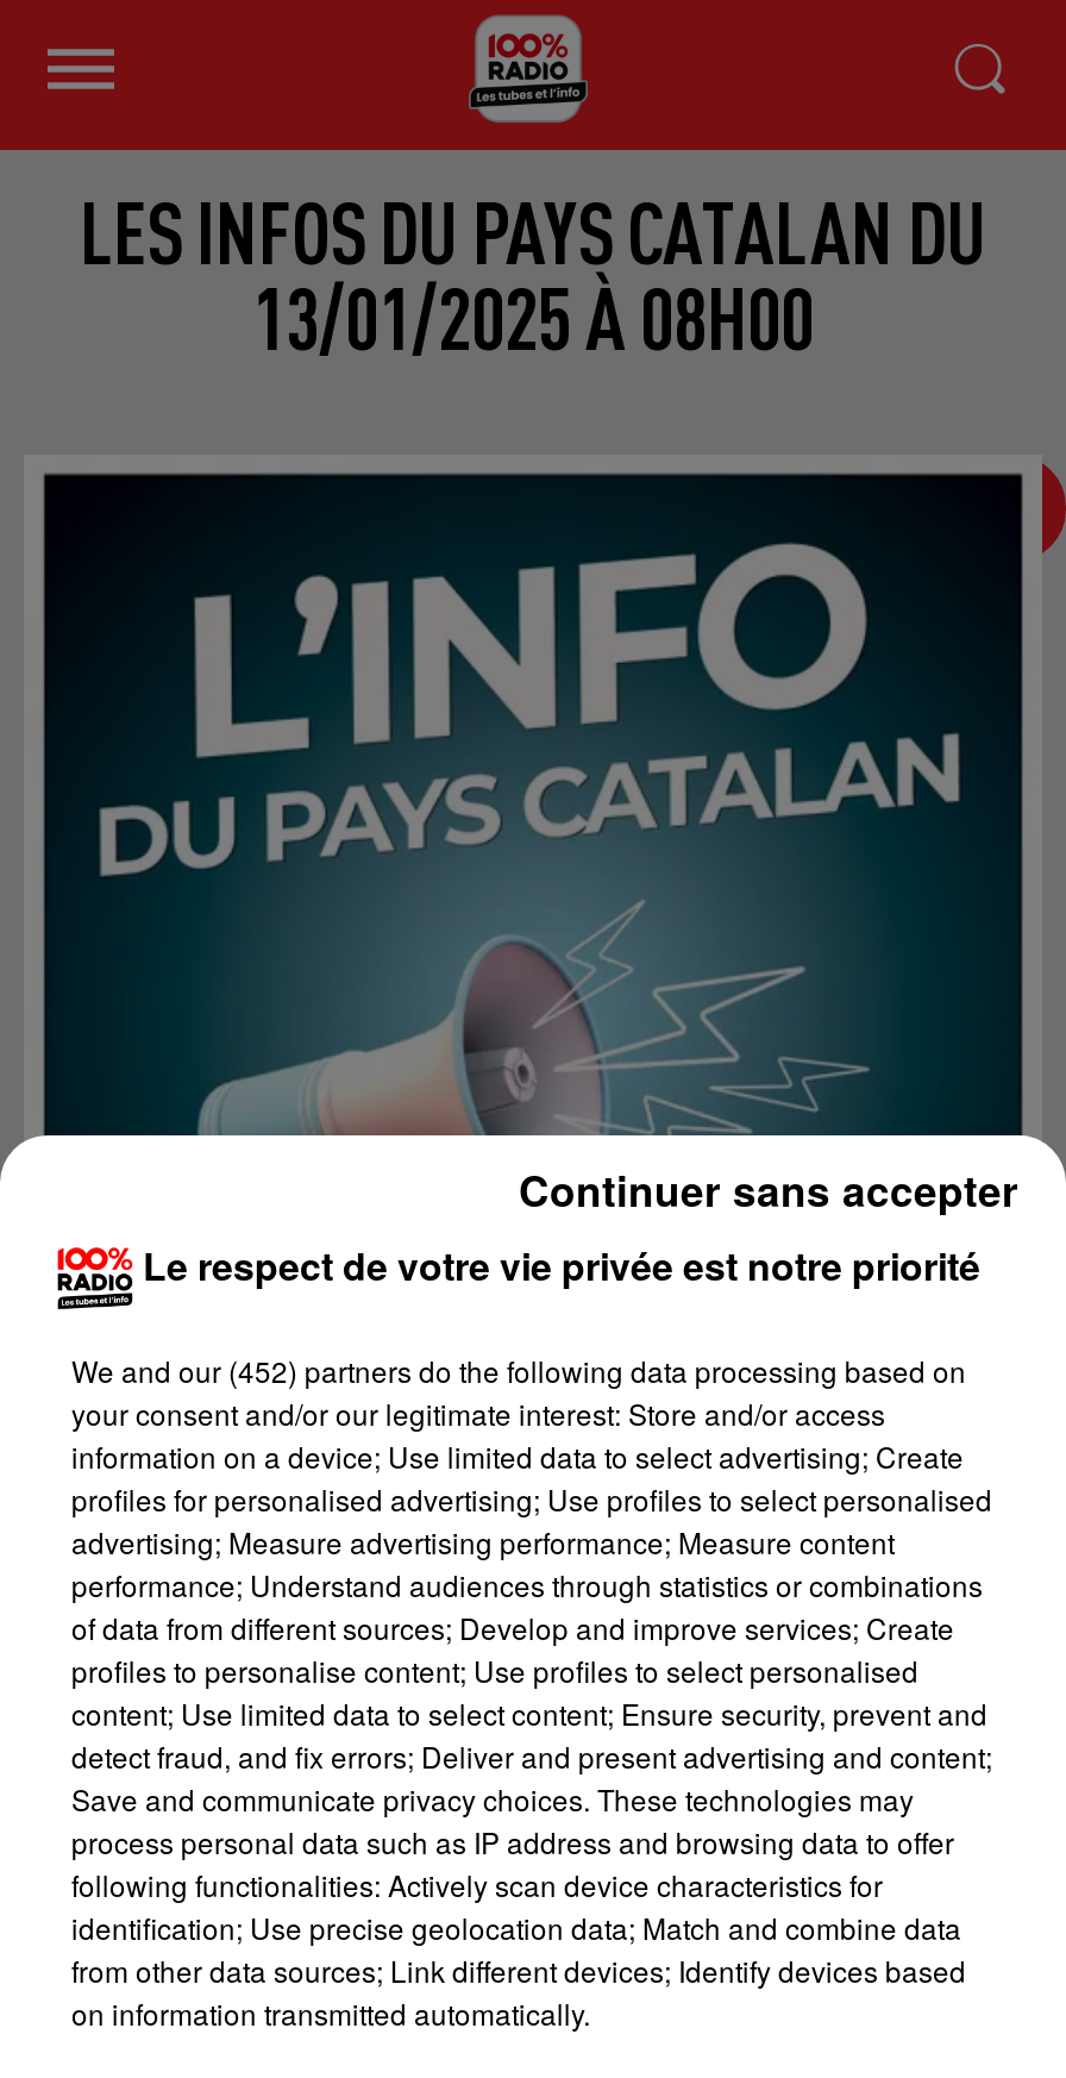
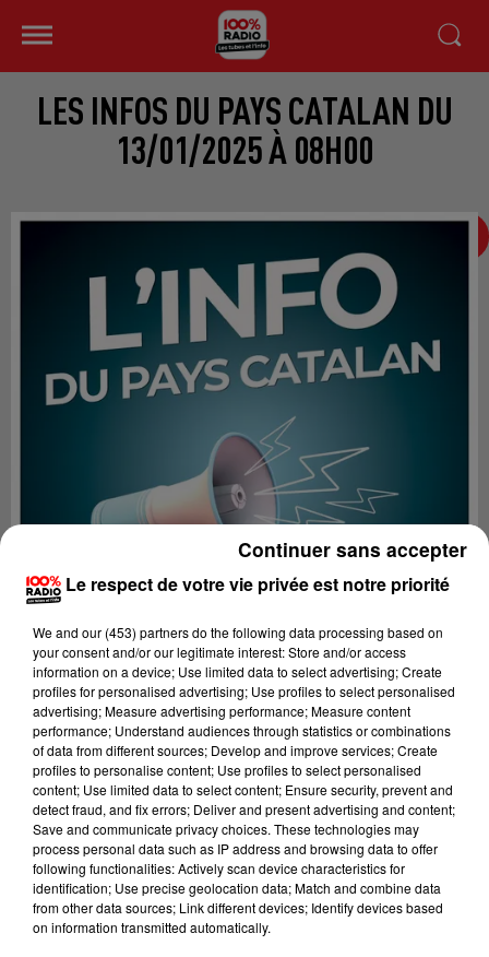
[71,1350,966,1390] We and our (452) partners do the following data processing based on -> [33,623,443,641] We and our (453) partners do the following data processing based on

